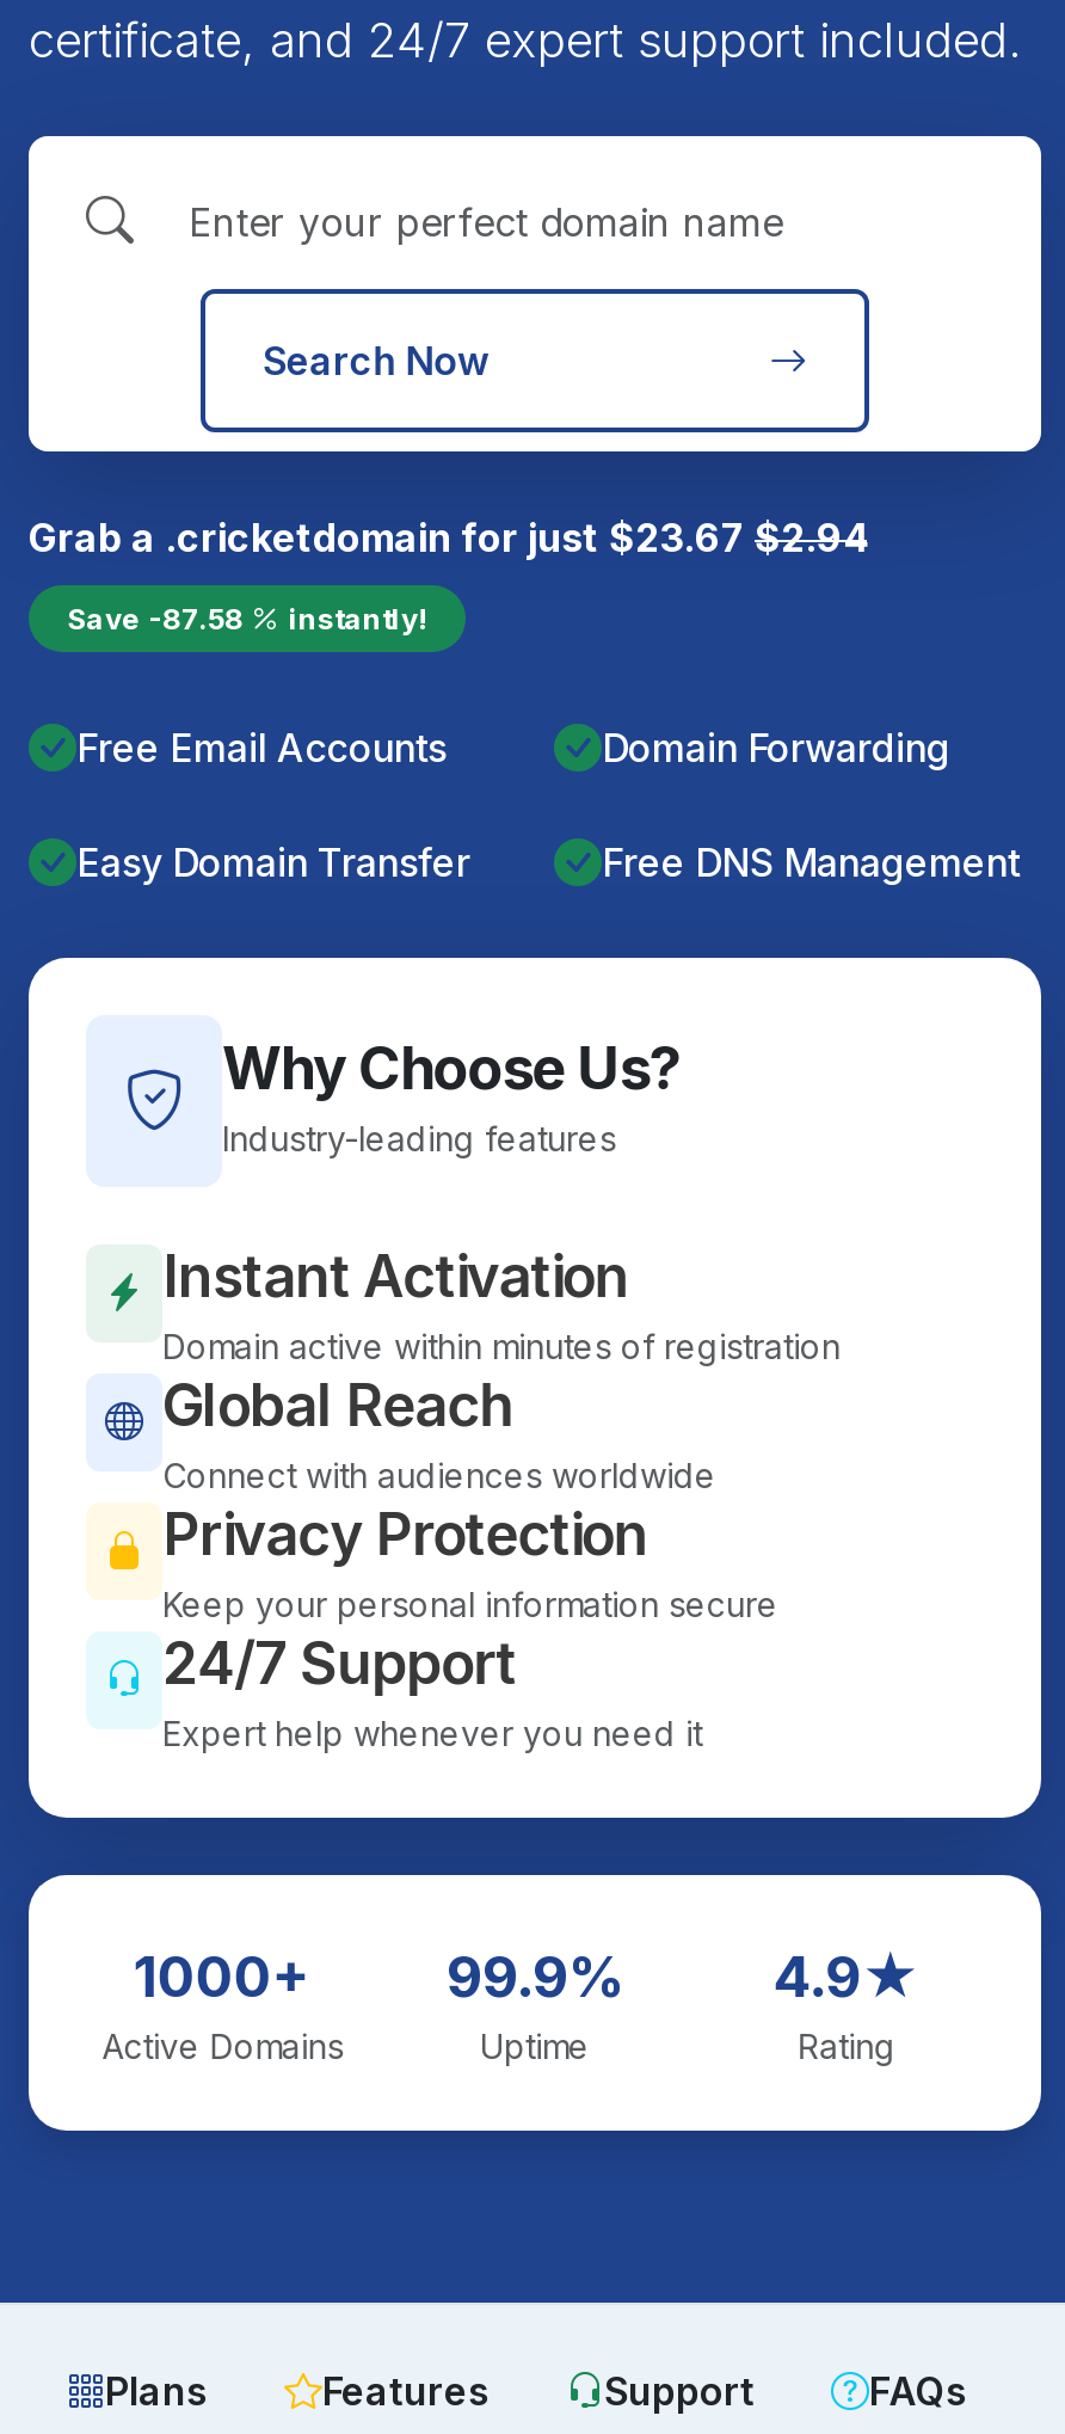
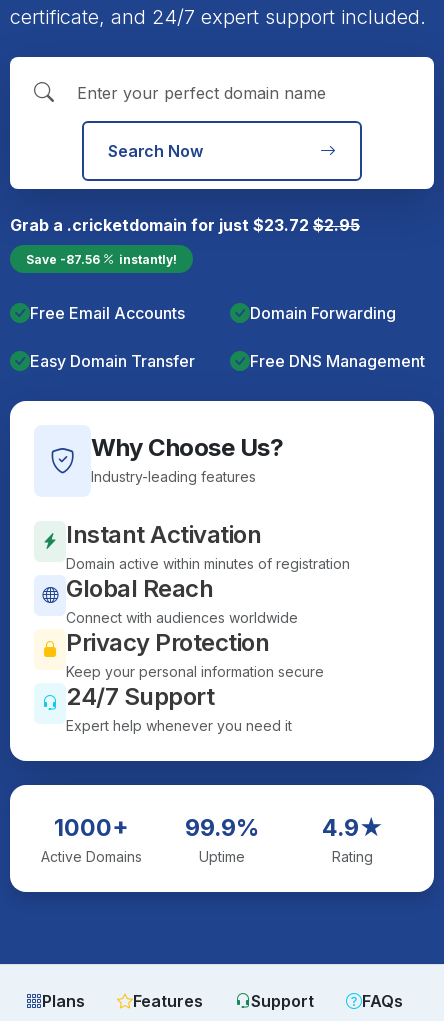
[29,512,867,560] Grab a.cricketdomain for just $23.67 $2.94 -> [10,214,360,234] Grab a.cricketdomain for just $23.72 $2.95
[67,600,427,635] Save -87.58 instantly! -> [26,251,177,266] Save -87.56 instantly!

